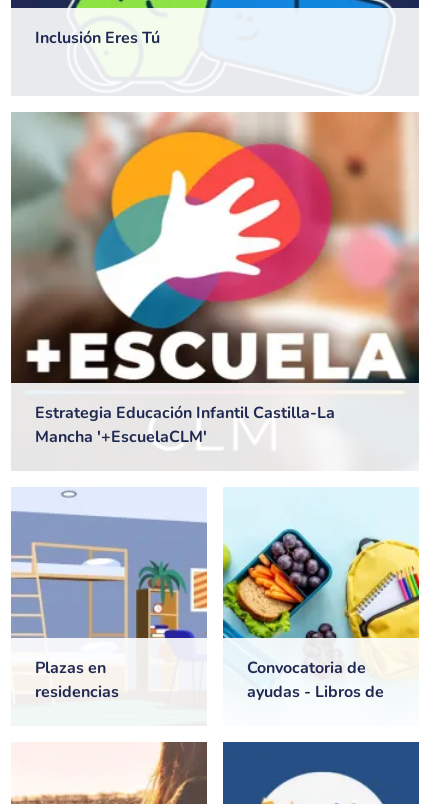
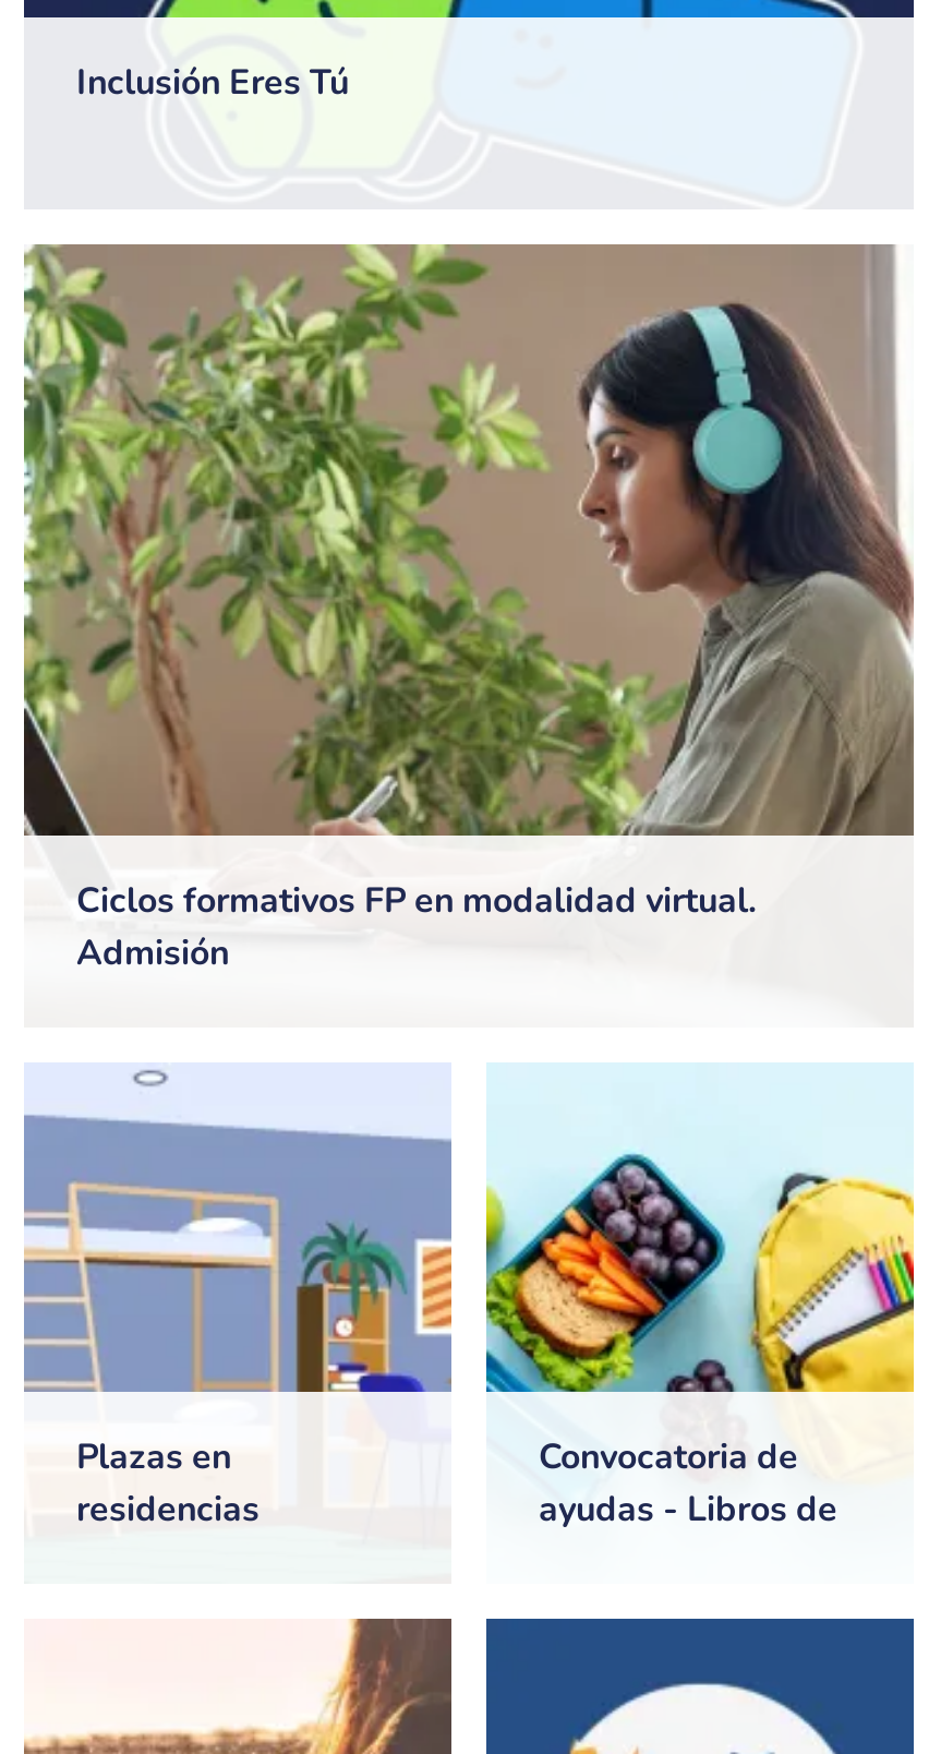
[10,112,420,448] [image] | Estrategia Educación Infantil Castilla-La | Mancha '+EscuelaCLM' -> [24,244,916,978] [image] | Ciclos formativos FP en modalidad virtual. | Admisión

